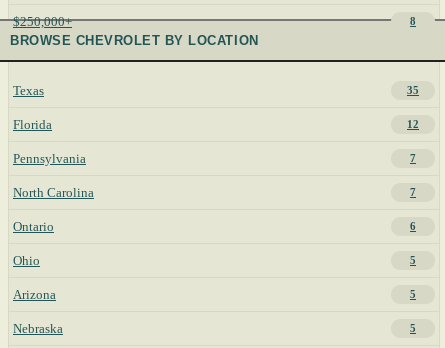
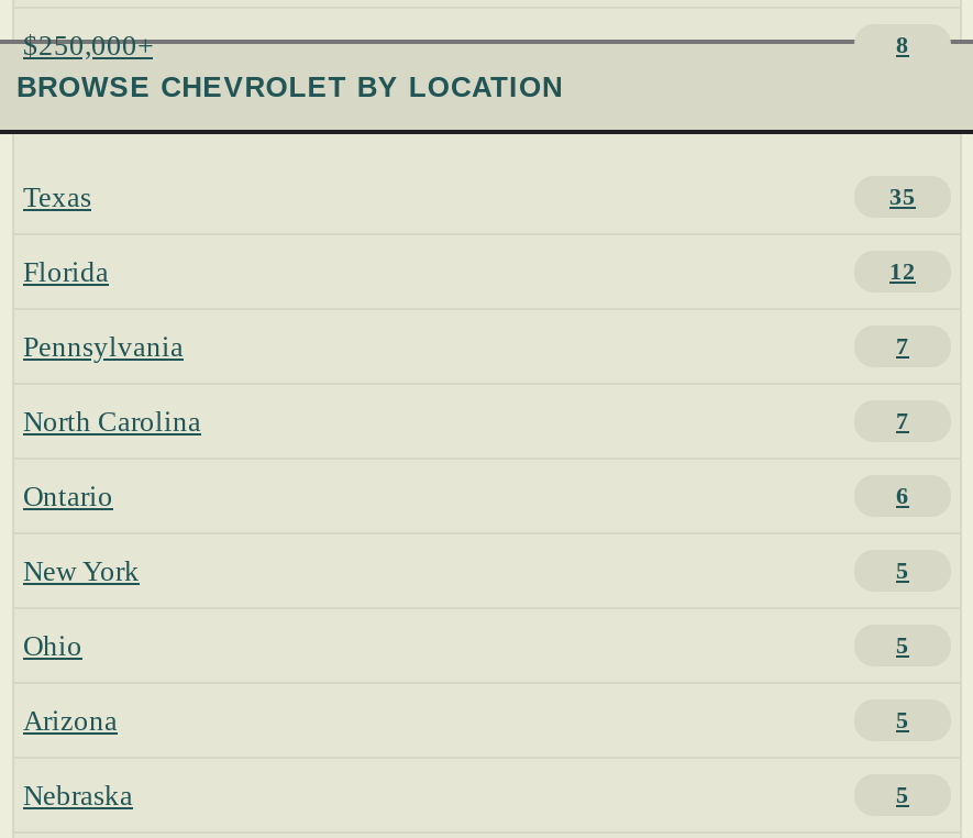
none -> [23,553,909,586] New York | 5

